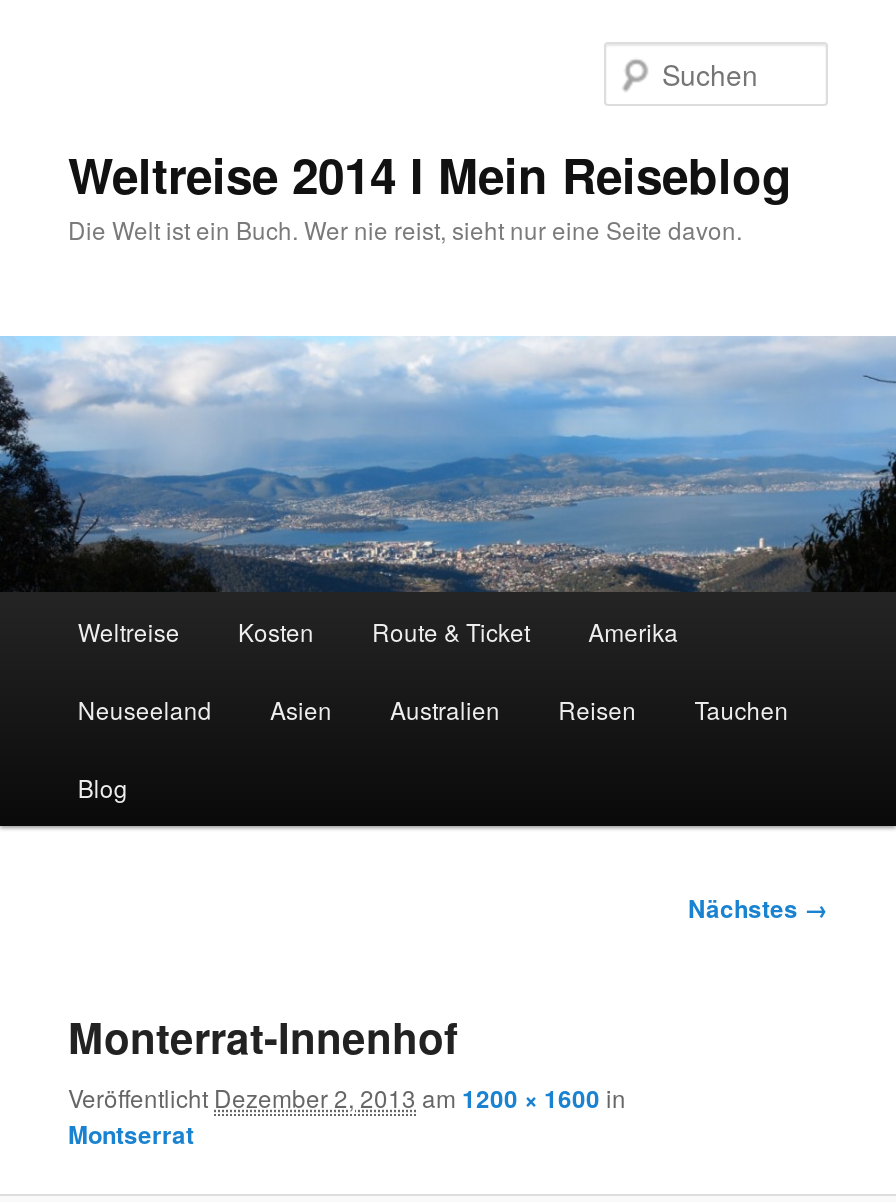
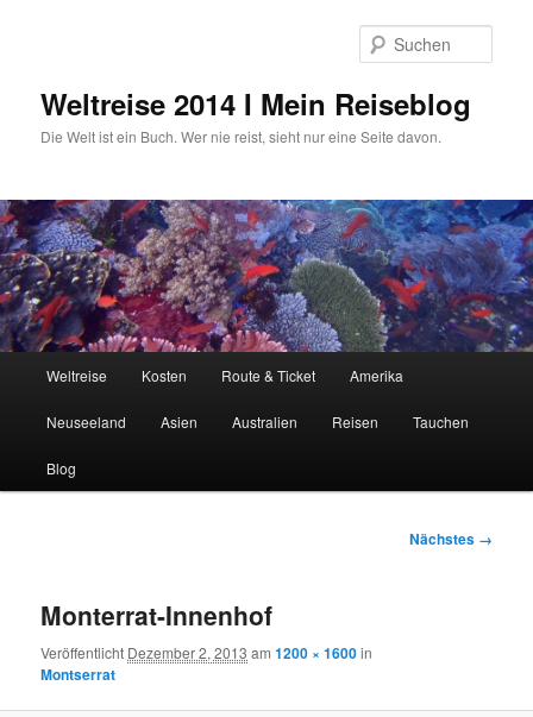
[6,336,890,592] [image] -> [4,199,529,353] [image]

